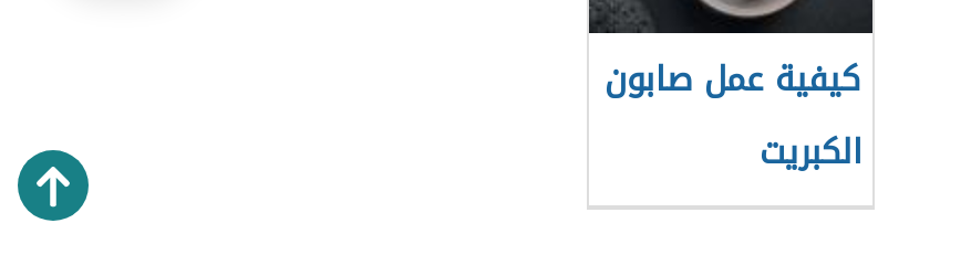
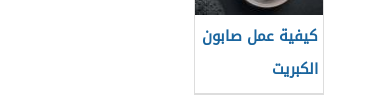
[16,148,91,223] [image] -> none

